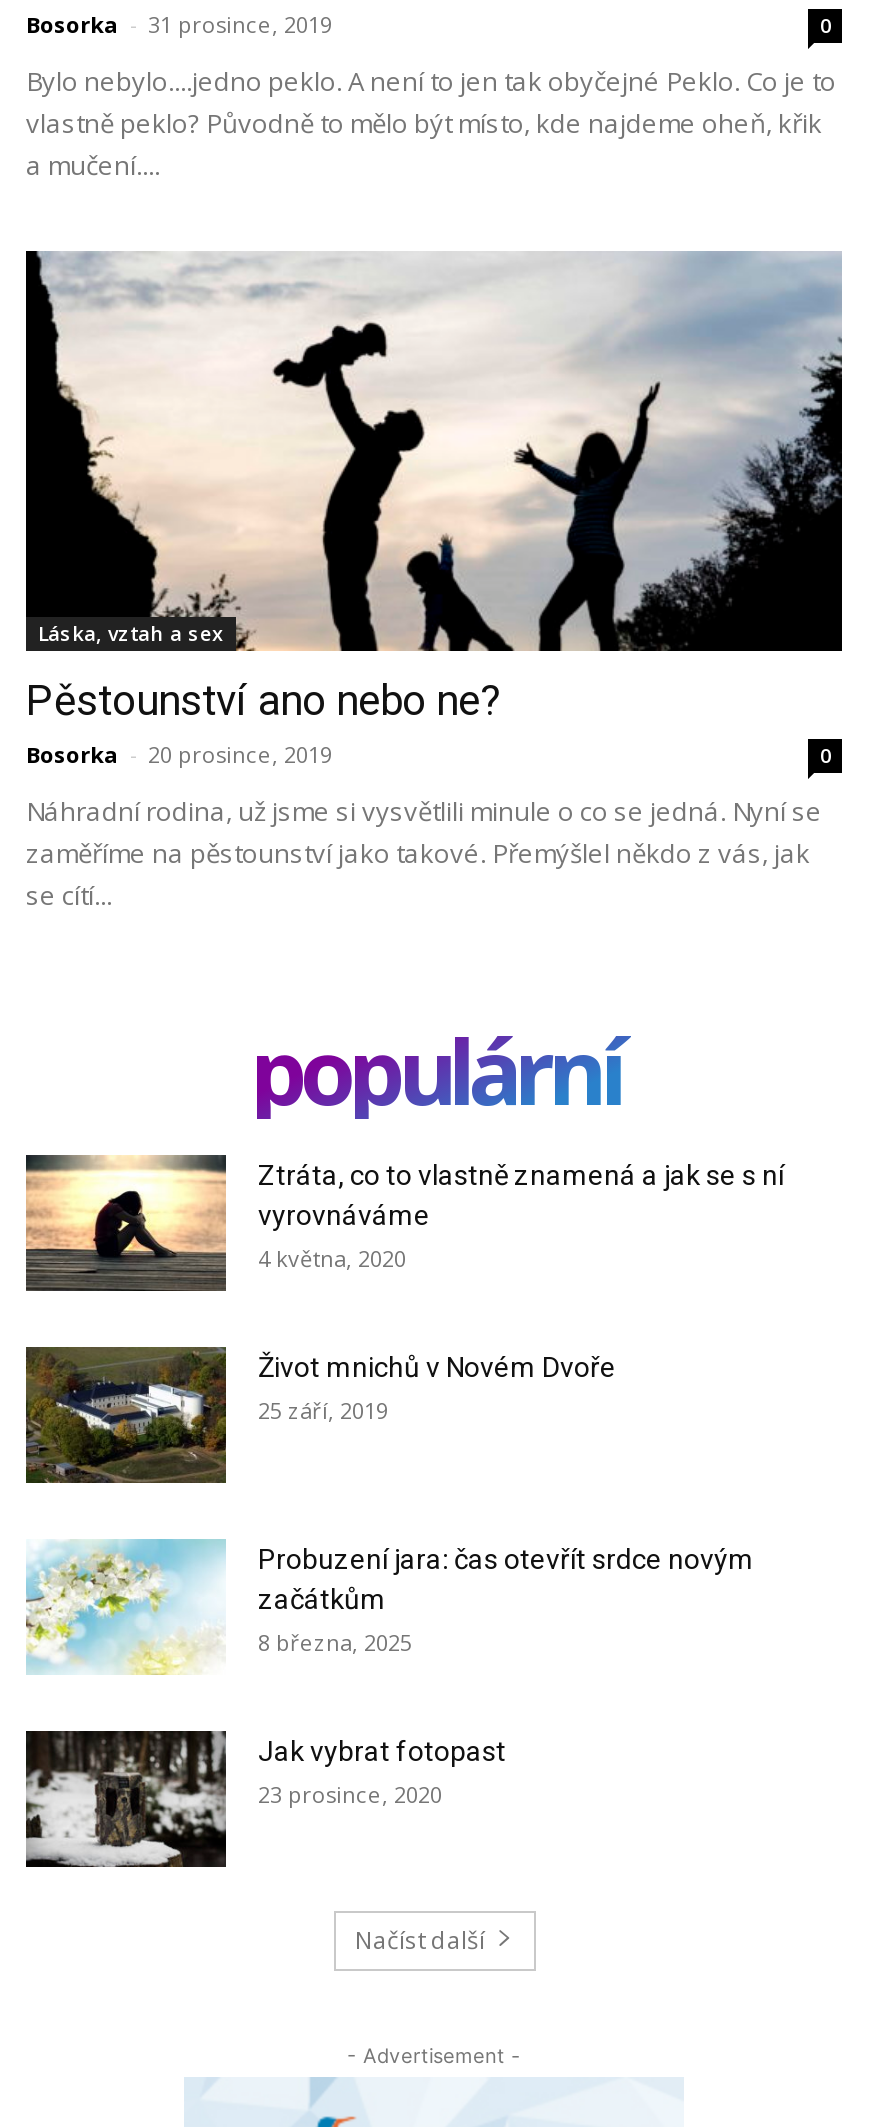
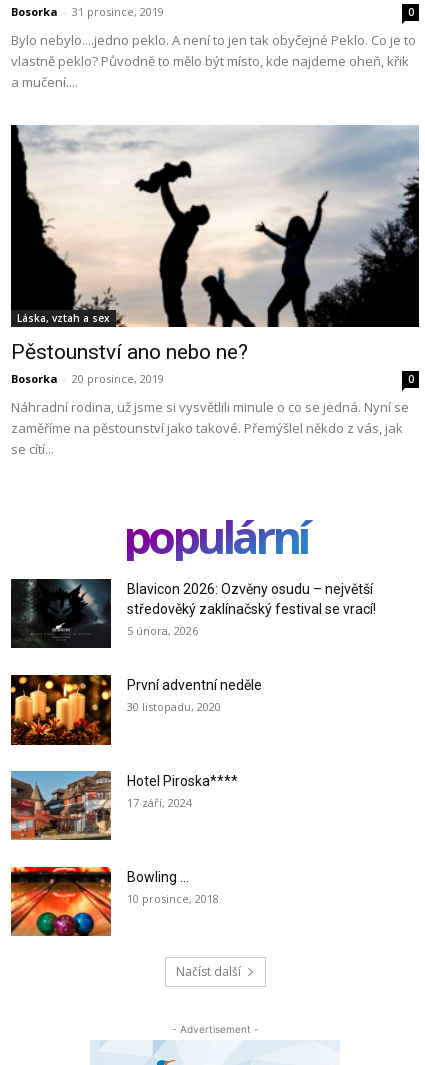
[26,1154,784,1292] [image] | Ztráta, co to vlastně znamená a jak se s ní | vyrovnáváme | 4 května, 2020 -> [10,578,376,647] [image] | Blavicon 2026: Ozvěny osudu – největší | středověký zaklínačský festival se vrací! | 5 února, 2026
[26,1346,616,1486] [image] | Život mnichů v Novém Dvoře | 25 září, 2019 -> [10,674,262,746] [image] | První adventní neděle | 30 listopadu, 2020
[26,1538,754,1676] [image] | Probuzení jara: čas otevřít srdce novým | začátkům | 8 března, 2025 -> [10,770,238,841] [image] | Hotel Piroska**** | 17 září, 2024
[24,1730,506,1870] [image] | Jak vybrat fotopast | 23 prosince, 2020 -> [10,866,219,937] [image] | Bowling … | 10 prosince, 2018

